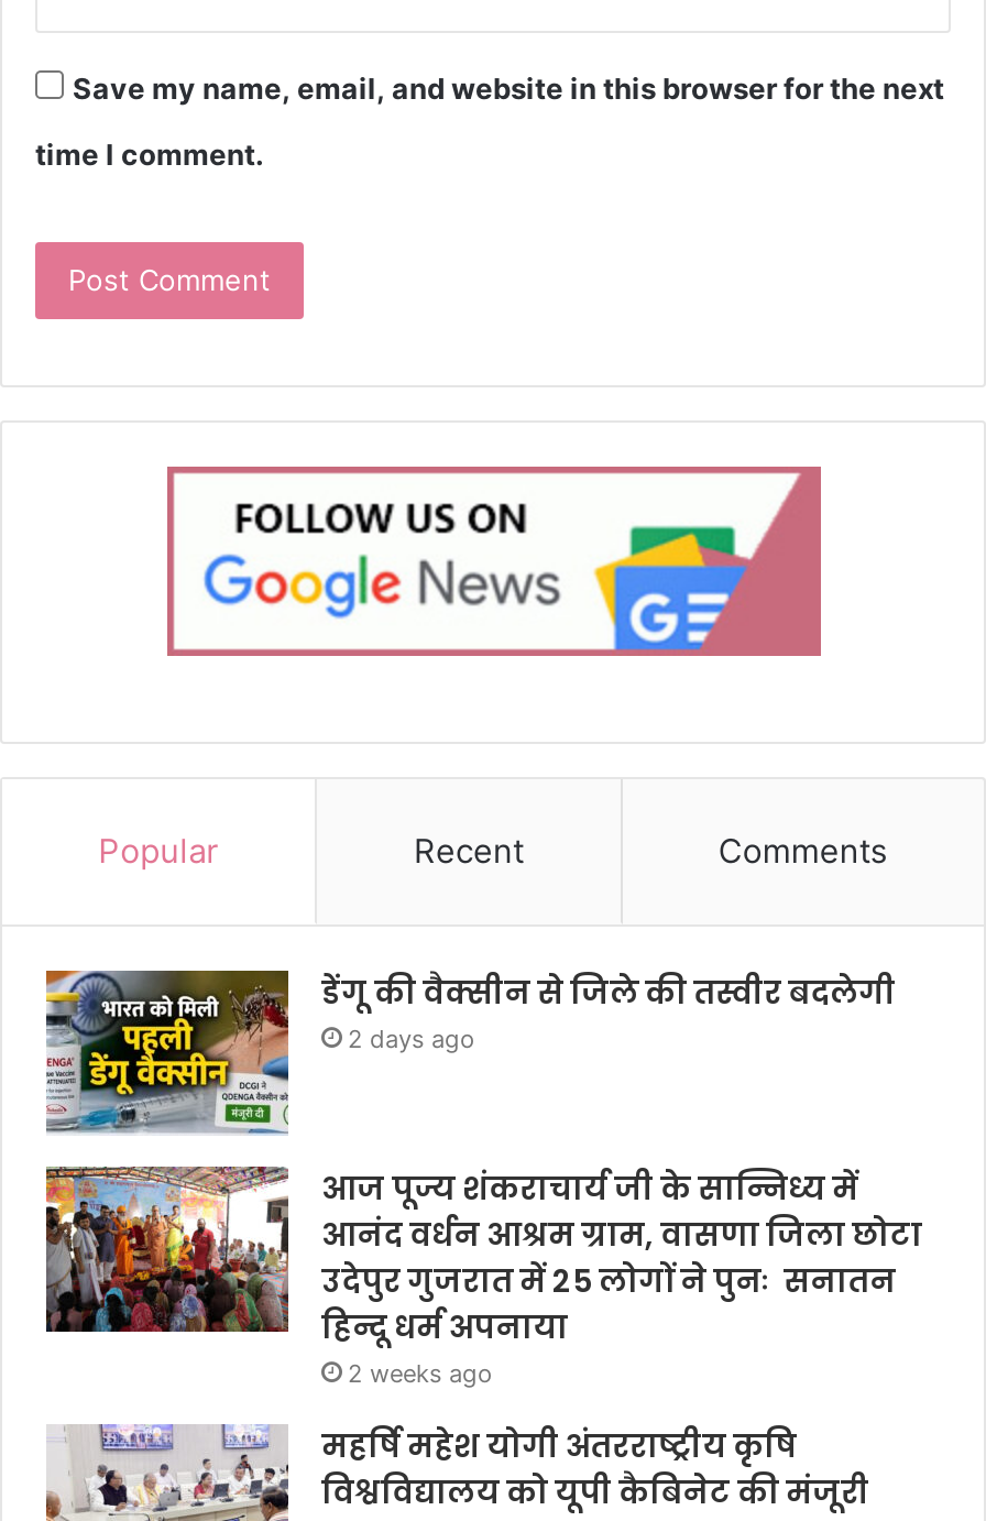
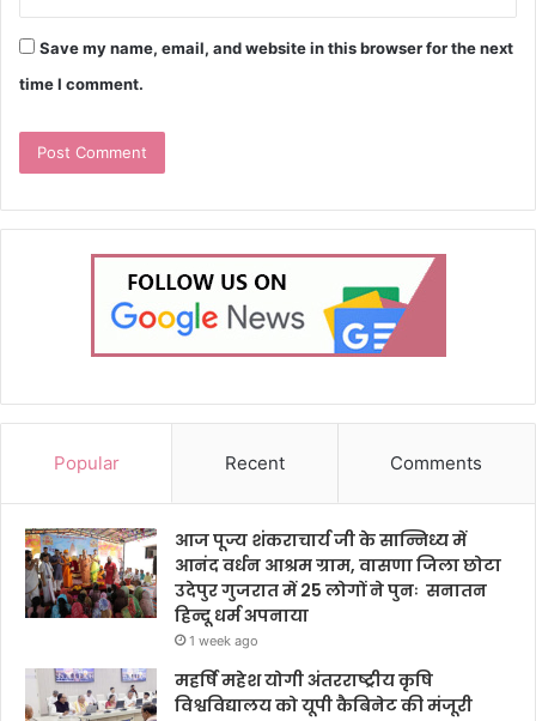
[44,969,896,1136] [image] | डेंगू की वैक्सीन से जिले की तस्वीर बदलेगी | 2 days ago -> none
[348,1359,493,1390] 2 weeks ago -> [189,633,258,649] 1 week ago

